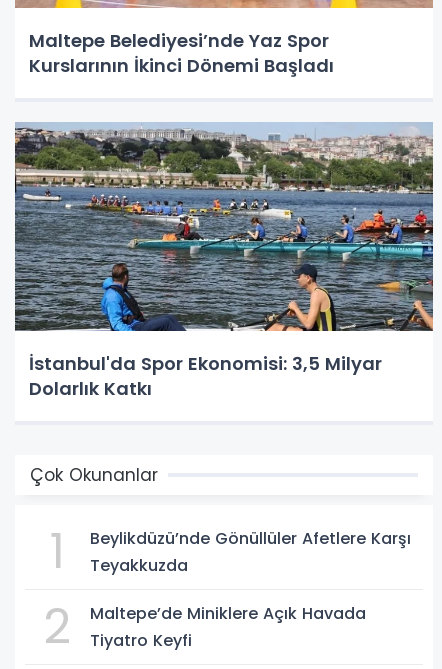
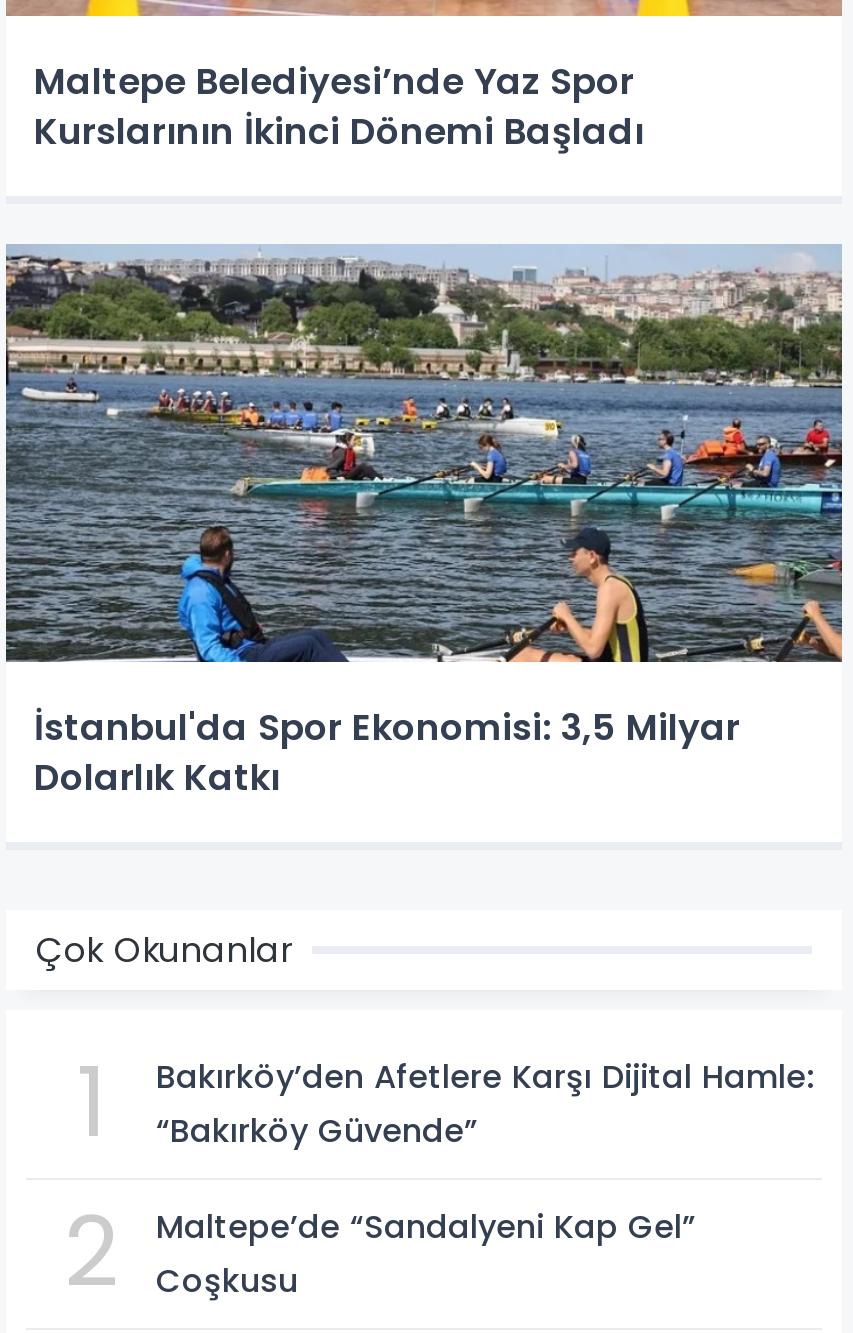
[90,527,411,577] Beylikdüzü’nde Gönüllüler Afetlere Karşı | Teyakkuzda -> [156,1054,814,1154] Bakırköy’den Afetlere Karşı Dijital Hamle: | “Bakırköy Güvende”
[90,602,366,652] Maltepe’de Miniklere Açık Havada | Tiyatro Keyfi -> [156,1204,696,1304] Maltepe’de “Sandalyeni Kap Gel” | Coşkusu

